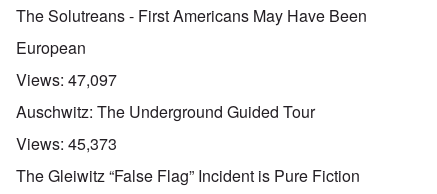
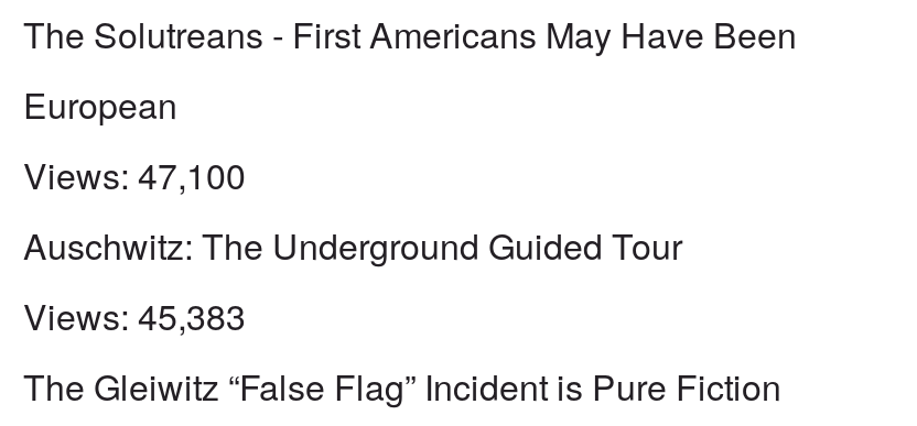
[16,68,117,91] Views: 47,097 -> [23,151,246,201] Views: 47,100
[16,132,117,155] Views: 45,373 -> [23,291,246,342] Views: 45,383

